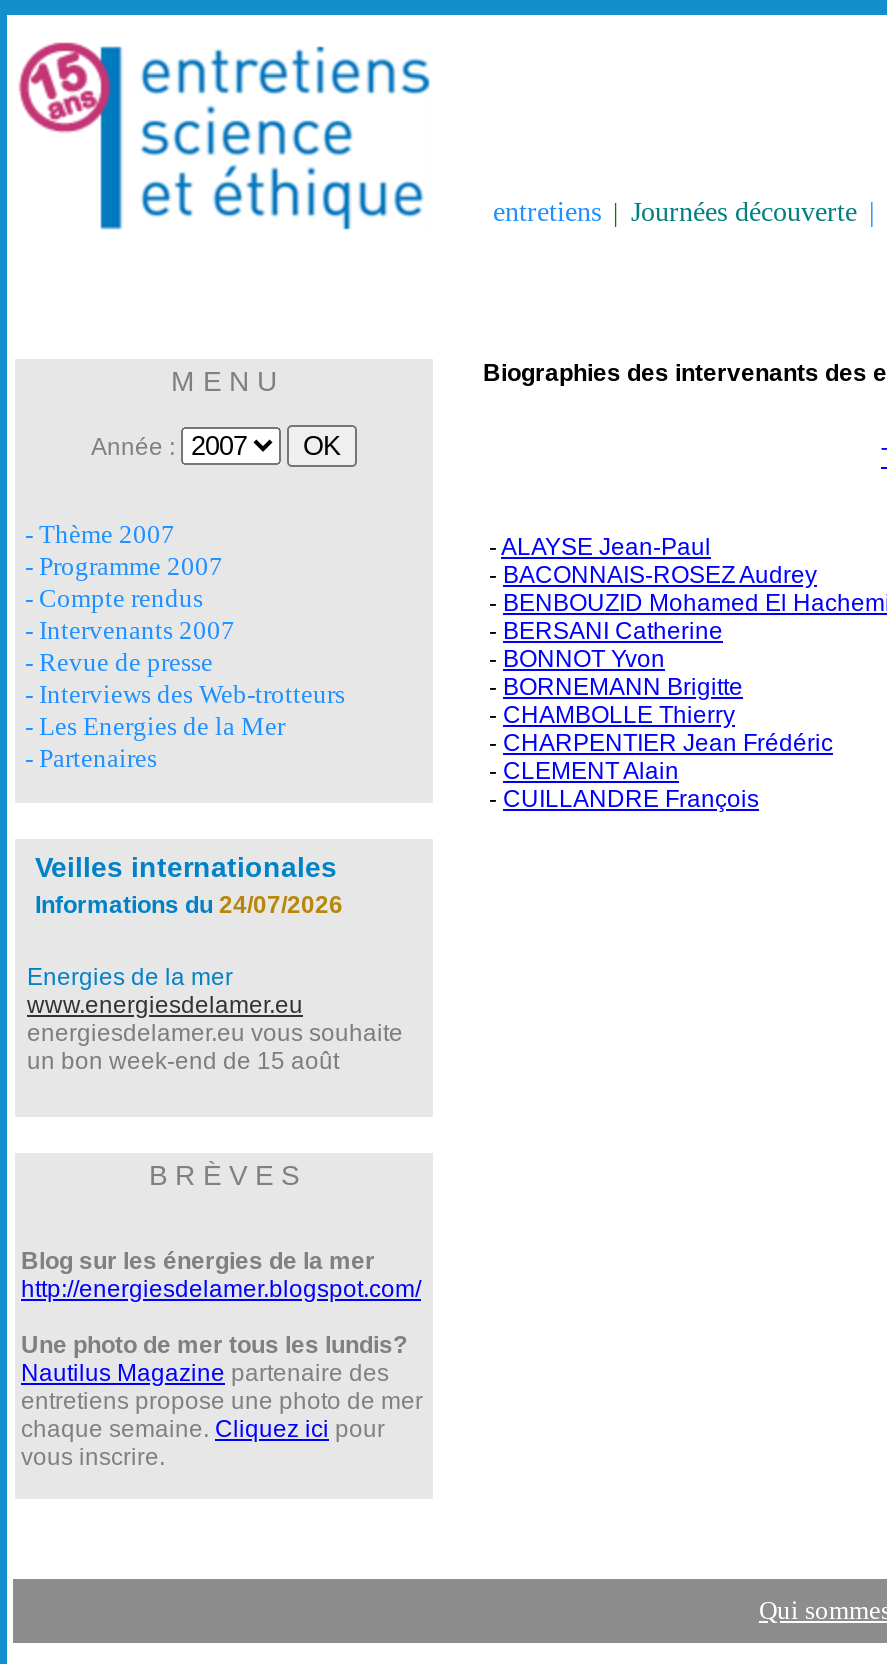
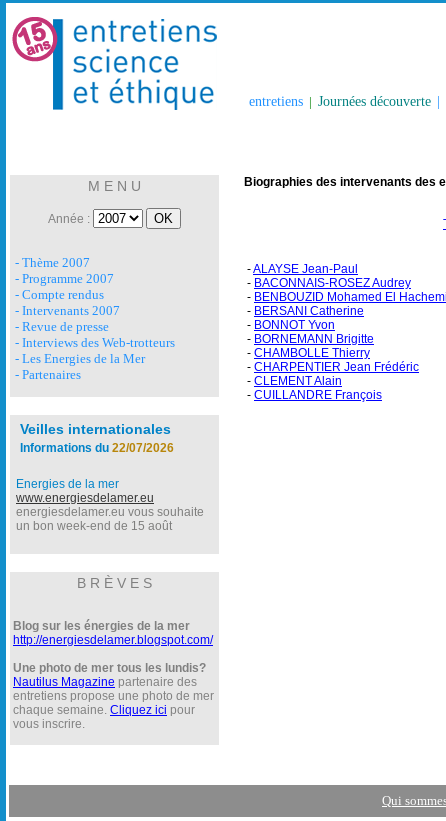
[35,891,343,919] Informations du 24/07/2026 -> [20,441,174,455] Informations du 22/07/2026

